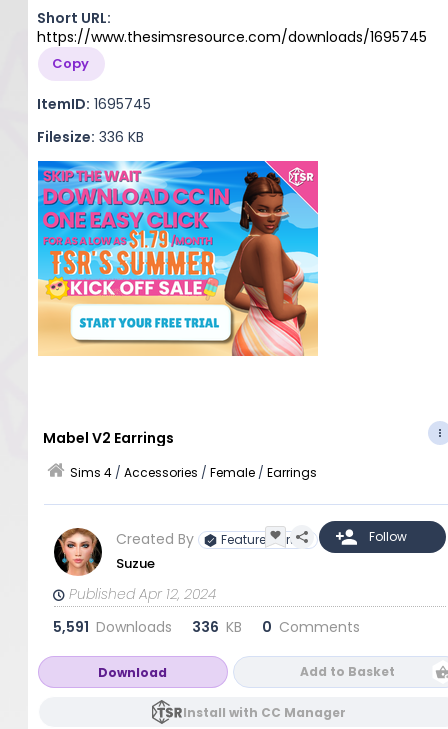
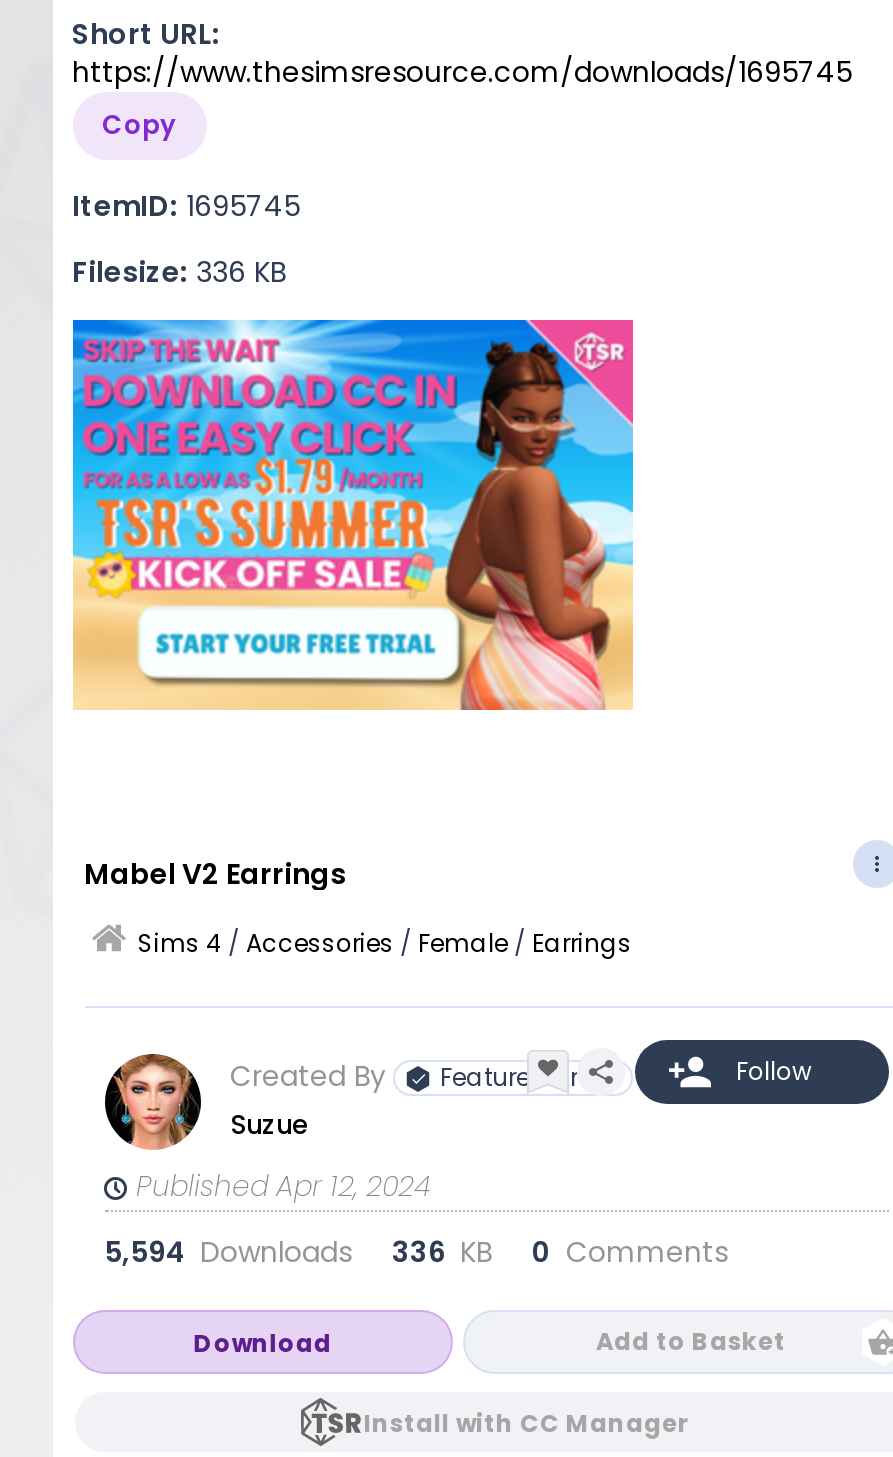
[53,617,360,637] 5,591 Downloads 336 KB 0 Comments -> [104,1232,728,1272] 5,594 Downloads 336 KB 0 Comments

